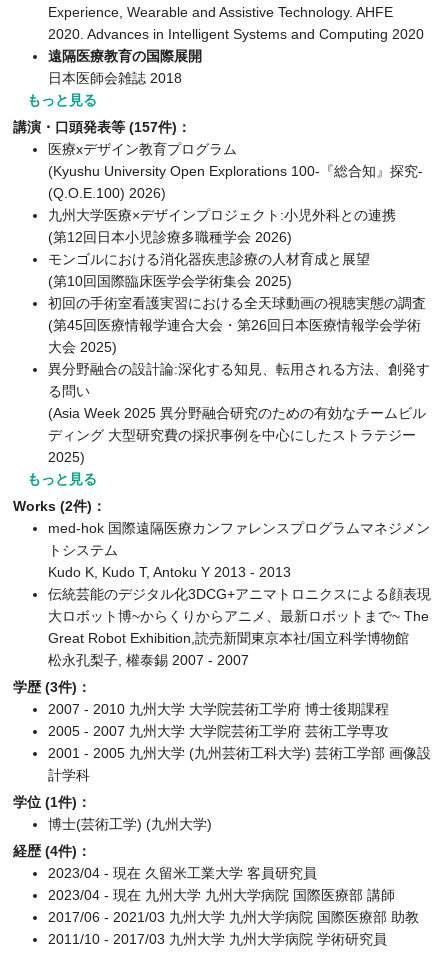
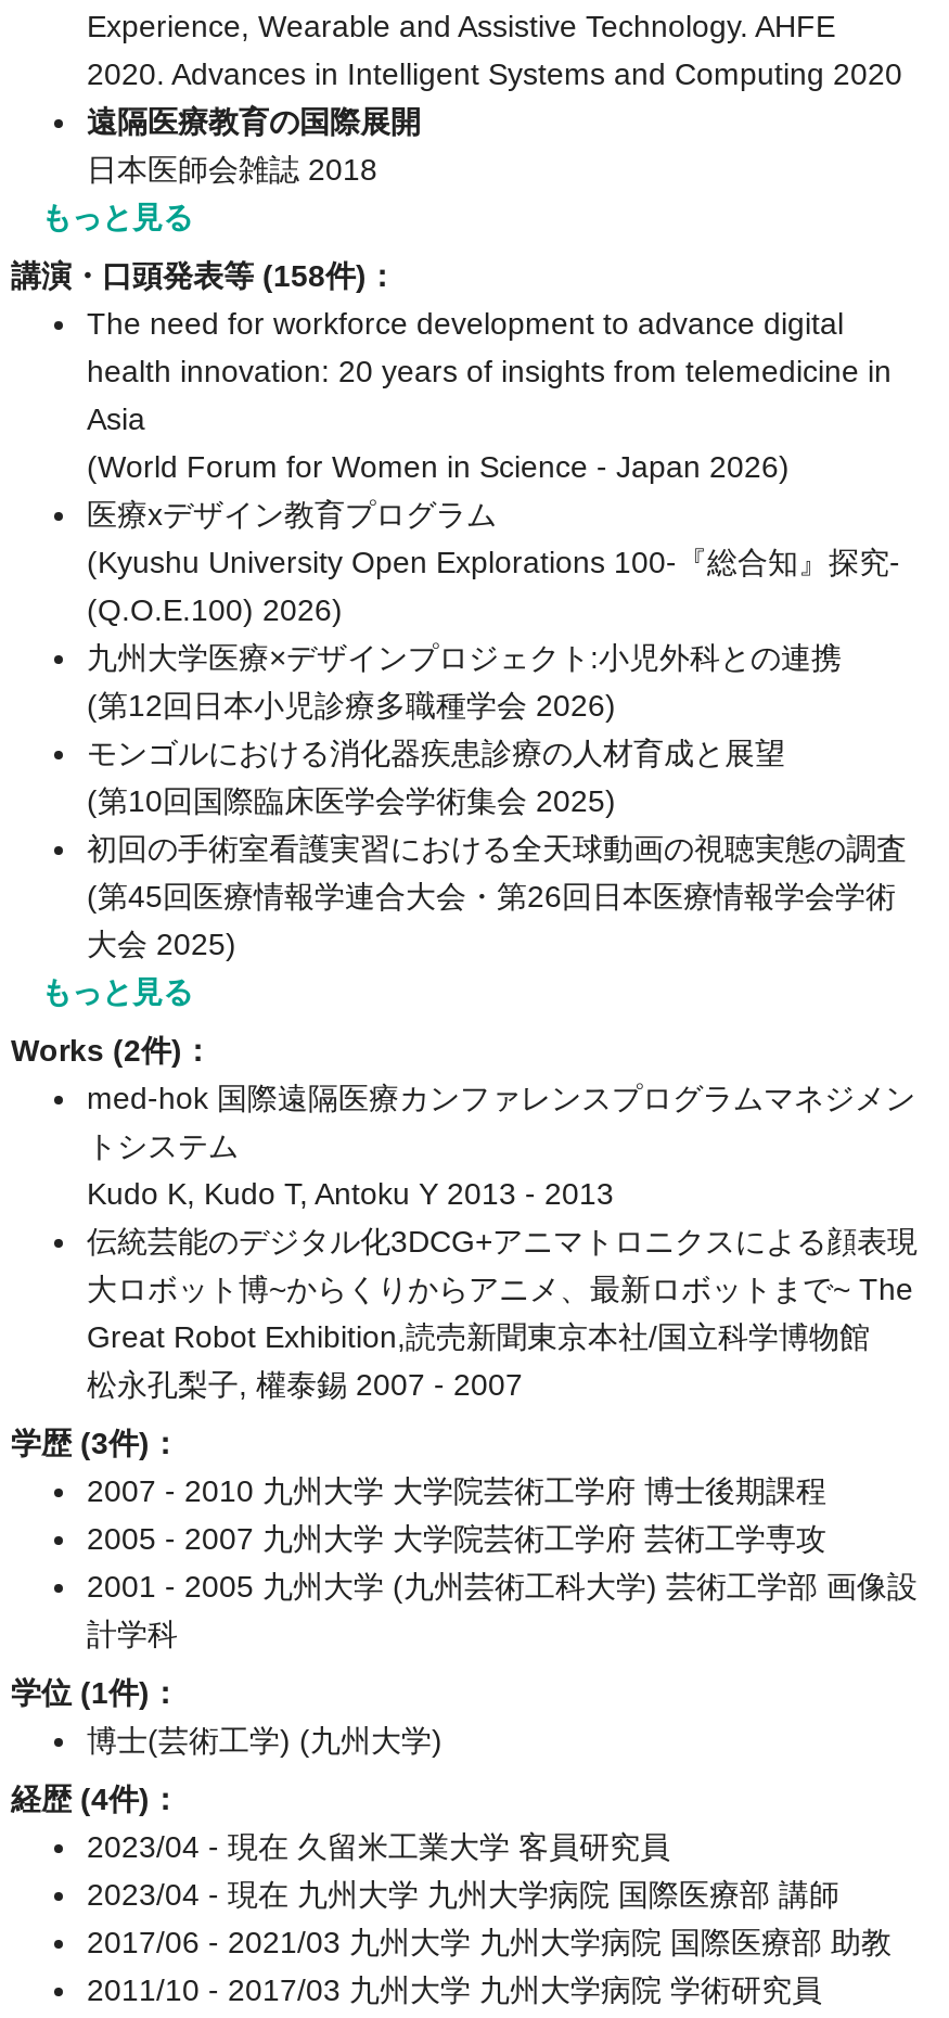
[13,119,191,135] 講演・口頭発表等 (157件)： -> [11,258,892,484] 講演・口頭発表等 (158件)： | The need for workforce development to advance digital | health innovation: 20 years of insights from telemedicine in | Asia | (World Forum for Women in Science - Japan 2026)
moved [48,141,426,355] -> [87,497,907,961]: 医療xデザイン教育プログラム | (Kyushu University Open Explorations 100-『総合知』探究- | (Q.O.E.100) 2026) | ... | (第45回医療情報学連合大会・第26回日本医療情報学会学術 | 大会 2025)
[48,361,430,465] 異分野融合の設計論:深化する知見、転用される方法、創発す | る問い | (Asia Week 2025 異分野融合研究のための有効なチームビル | ディング 大型研究費の採択事例を中心にしたストラテジー | 2025) -> none

